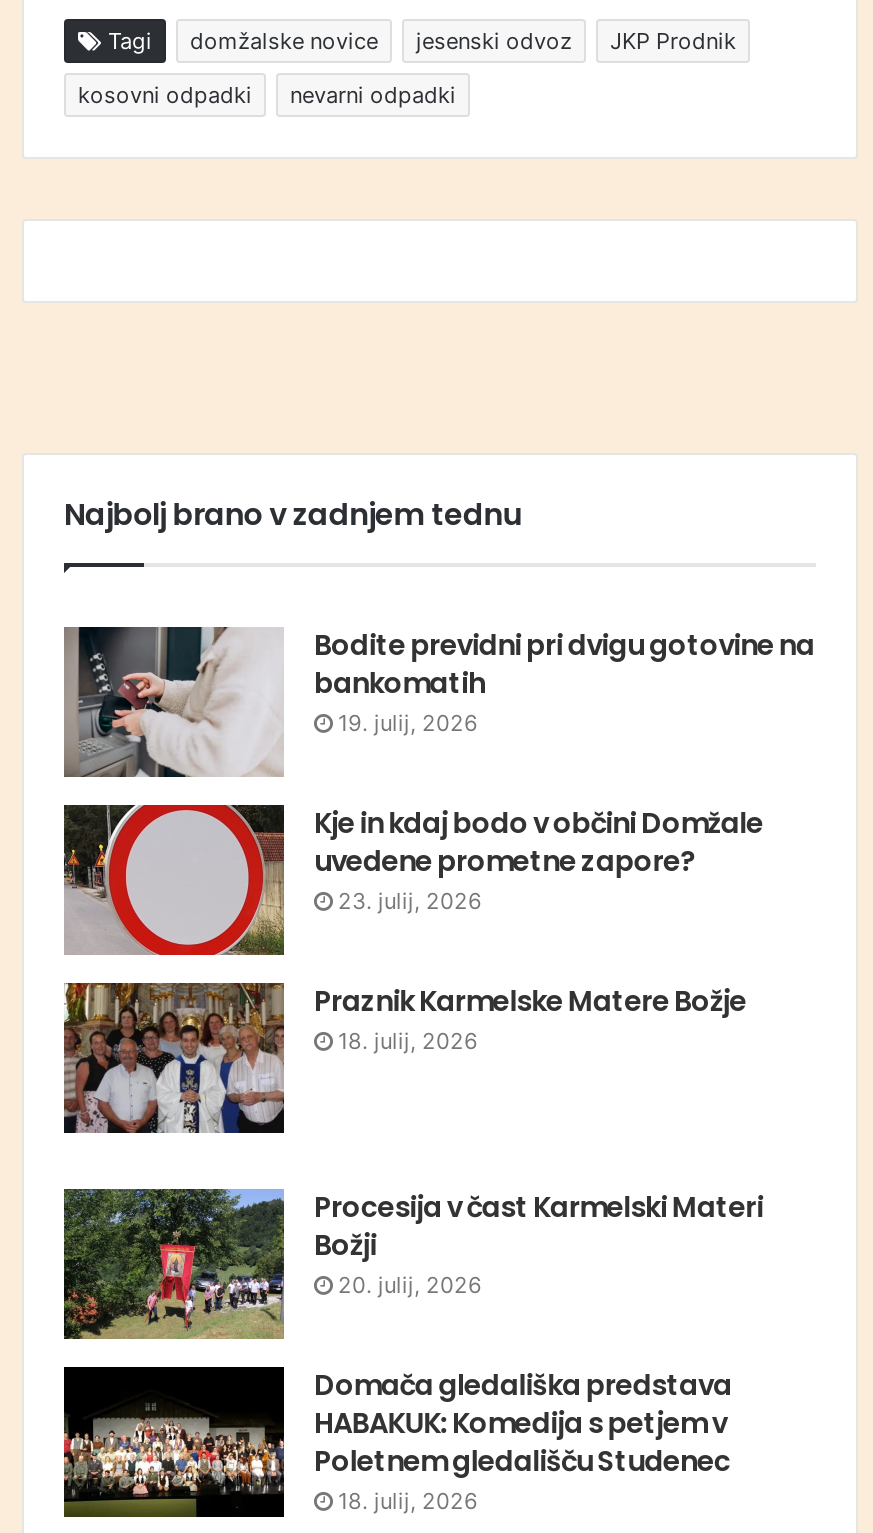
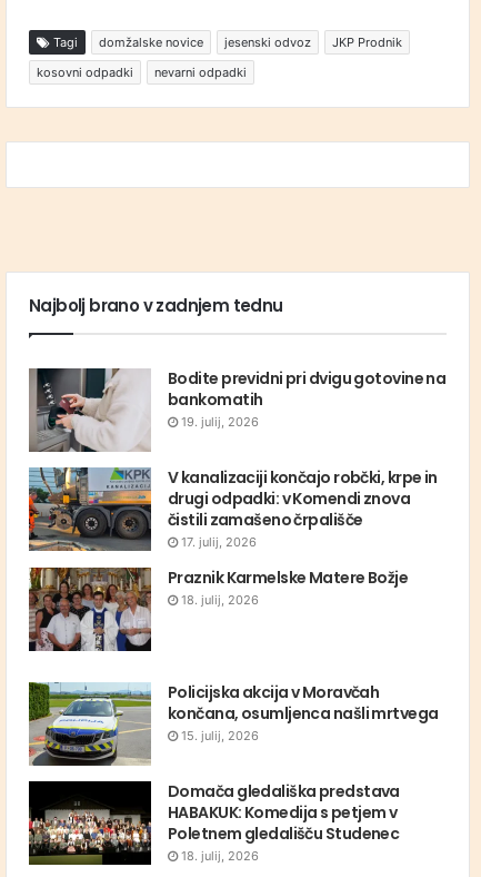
[62,802,763,958] [image] | Kje in kdaj bodo v občini Domžale | uvedene prometne zapore? | 23. julij, 2026 -> [28,466,437,552] [image] | V kanalizaciji končajo robčki, krpe in | drugi odpadki: v Komendi znova | čistili zamašeno črpališče | 17. julij, 2026
[62,1186,763,1340] [image] | Procesija v čast Karmelski Materi | Božji | 20. julij, 2026 -> [28,681,438,766] [image] | Policijska akcija v Moravčah | končana, osumljenca našli mrtvega | 15. julij, 2026

